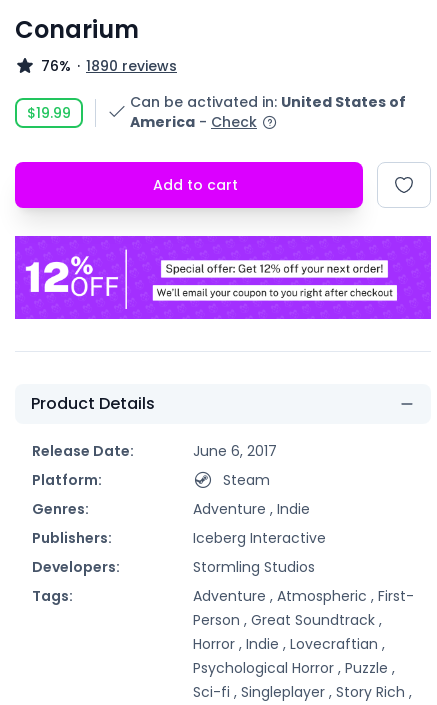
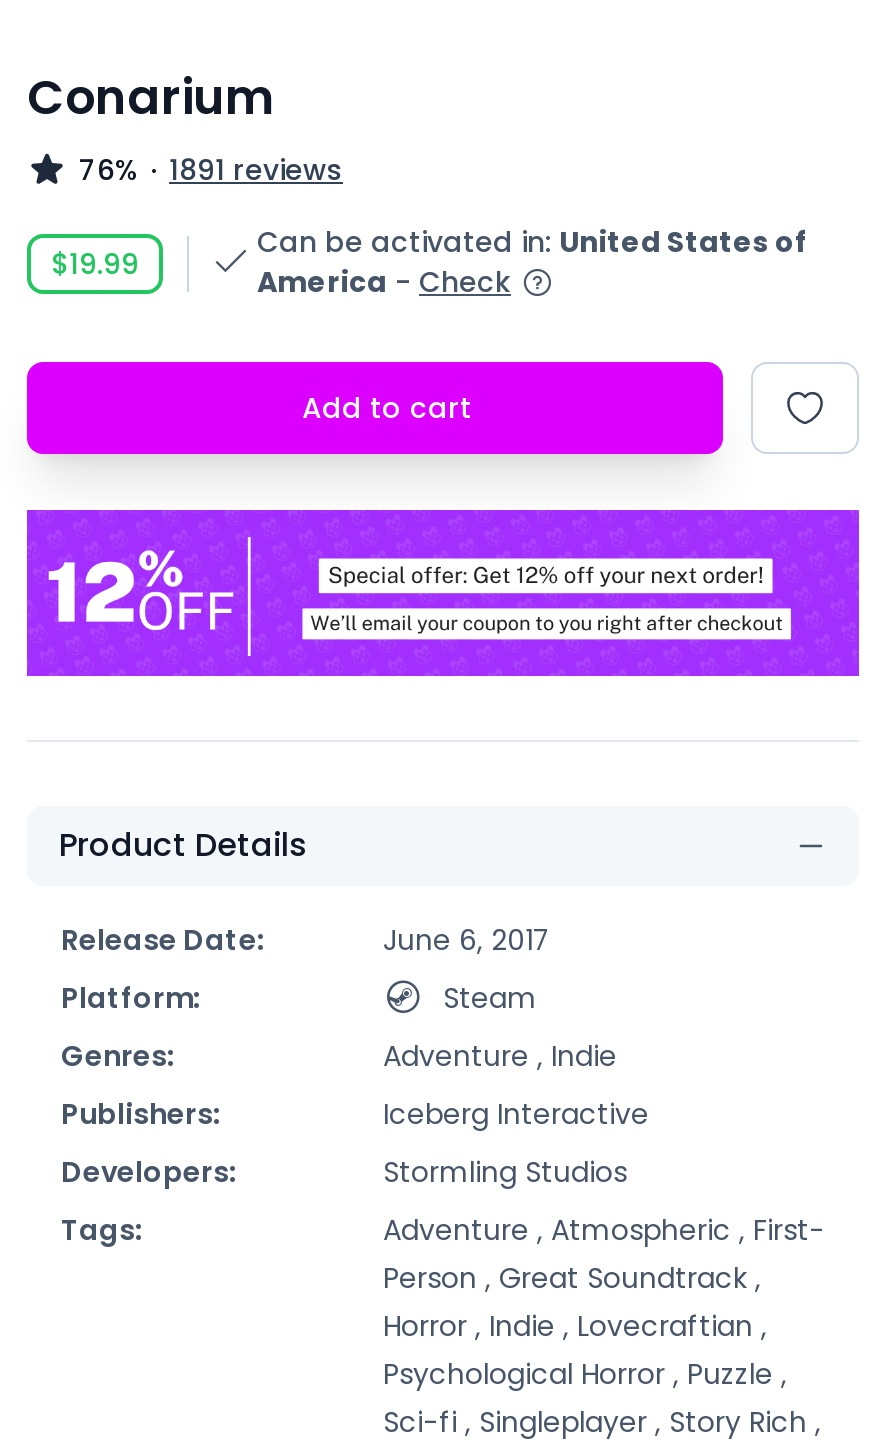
[41,56,177,76] 76% · 1890 reviews -> [79,150,343,190] 76% · 1891 reviews

